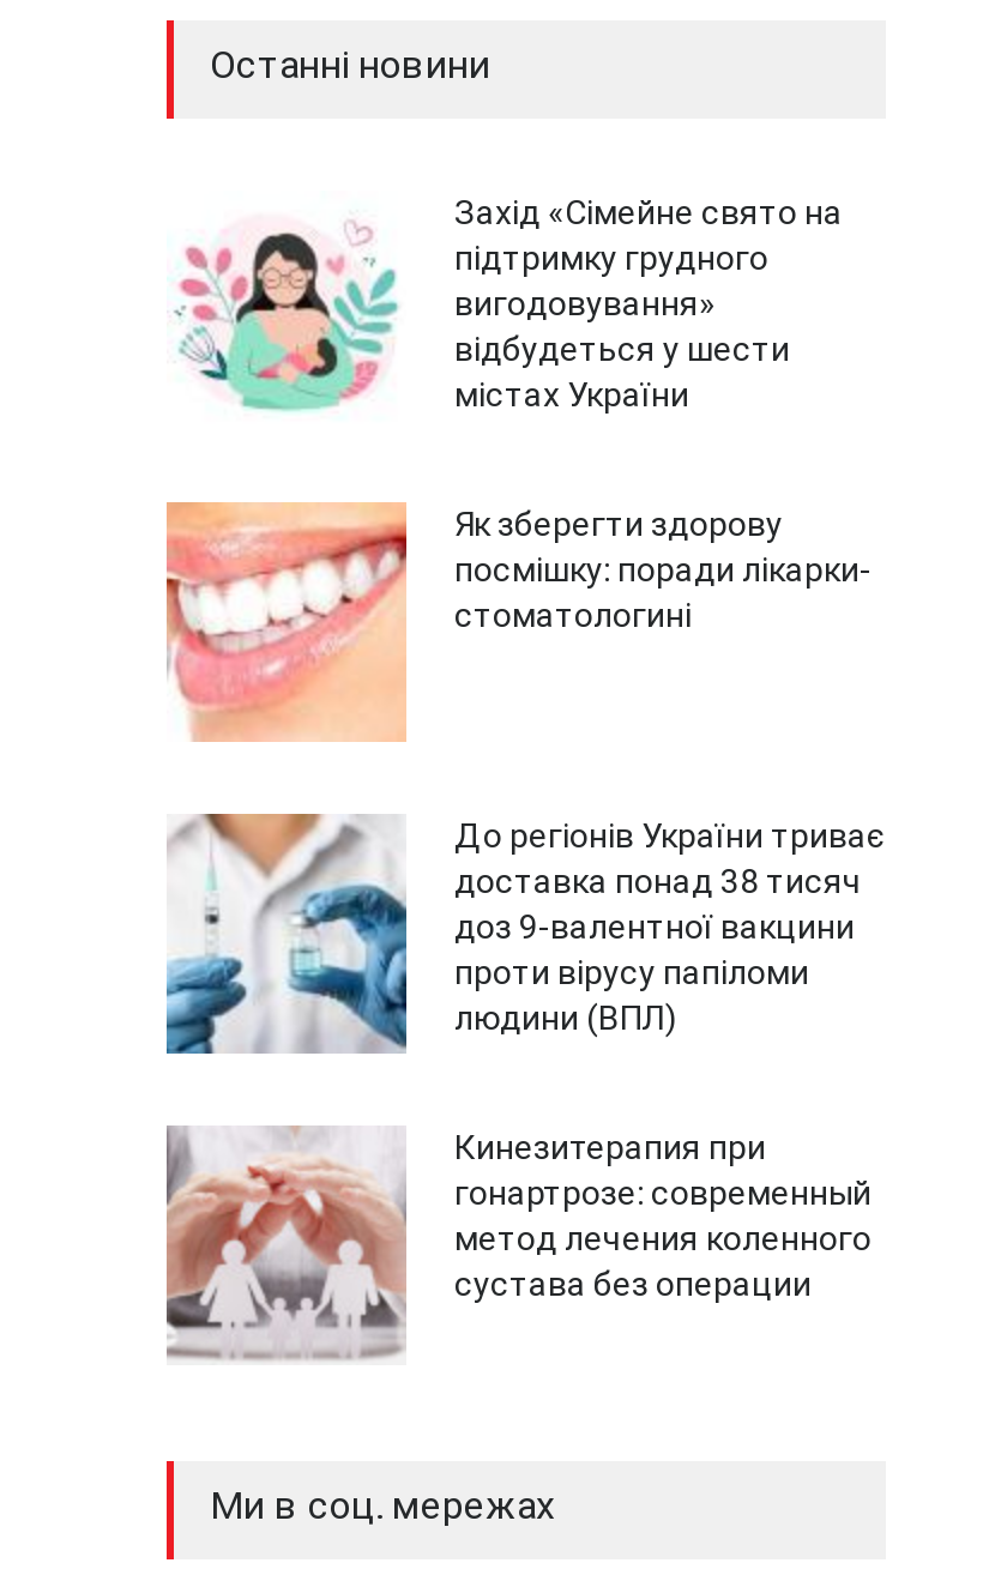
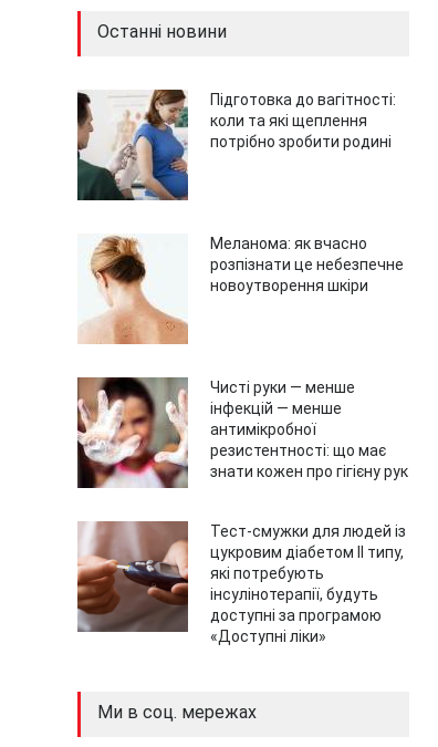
[167,191,843,414] [image] | Захід «Сімейне свято на | підтримку грудного | вигодовування» | відбудеться у шести | містах України -> [76,89,396,201] [image] | Підготовка до вагітності: | коли та які щеплення | потрібно зробити родині
[164,500,872,742] [image] | Як зберегти здорову | посмішку: поради лікарки- | стоматологині -> [77,235,404,344] [image] | Меланома: як вчасно | розпізнати це небезпечне | новоутворення шкіри
[164,811,884,1056] [image] | До регіонів України триває | доставка понад 38 тисяч | доз 9-валентної вакцини | проти вірусу папіломи | людини (ВПЛ) -> [76,376,408,489] [image] | Чисті руки — менше | інфекцій — менше | антимікробної | резистентності: що має | знати кожен про гігієну рук
[164,1126,872,1363] [image] | Кинезитерапия при | гонартрозе: современный | метод лечения коленного | сустава без операции -> [77,520,406,645] [image] | Тест-смужки для людей із | цукровим діабетом ІІ типу, | які потребують | інсулінотерапії, будуть | доступні за програмою | «Доступні ліки»

